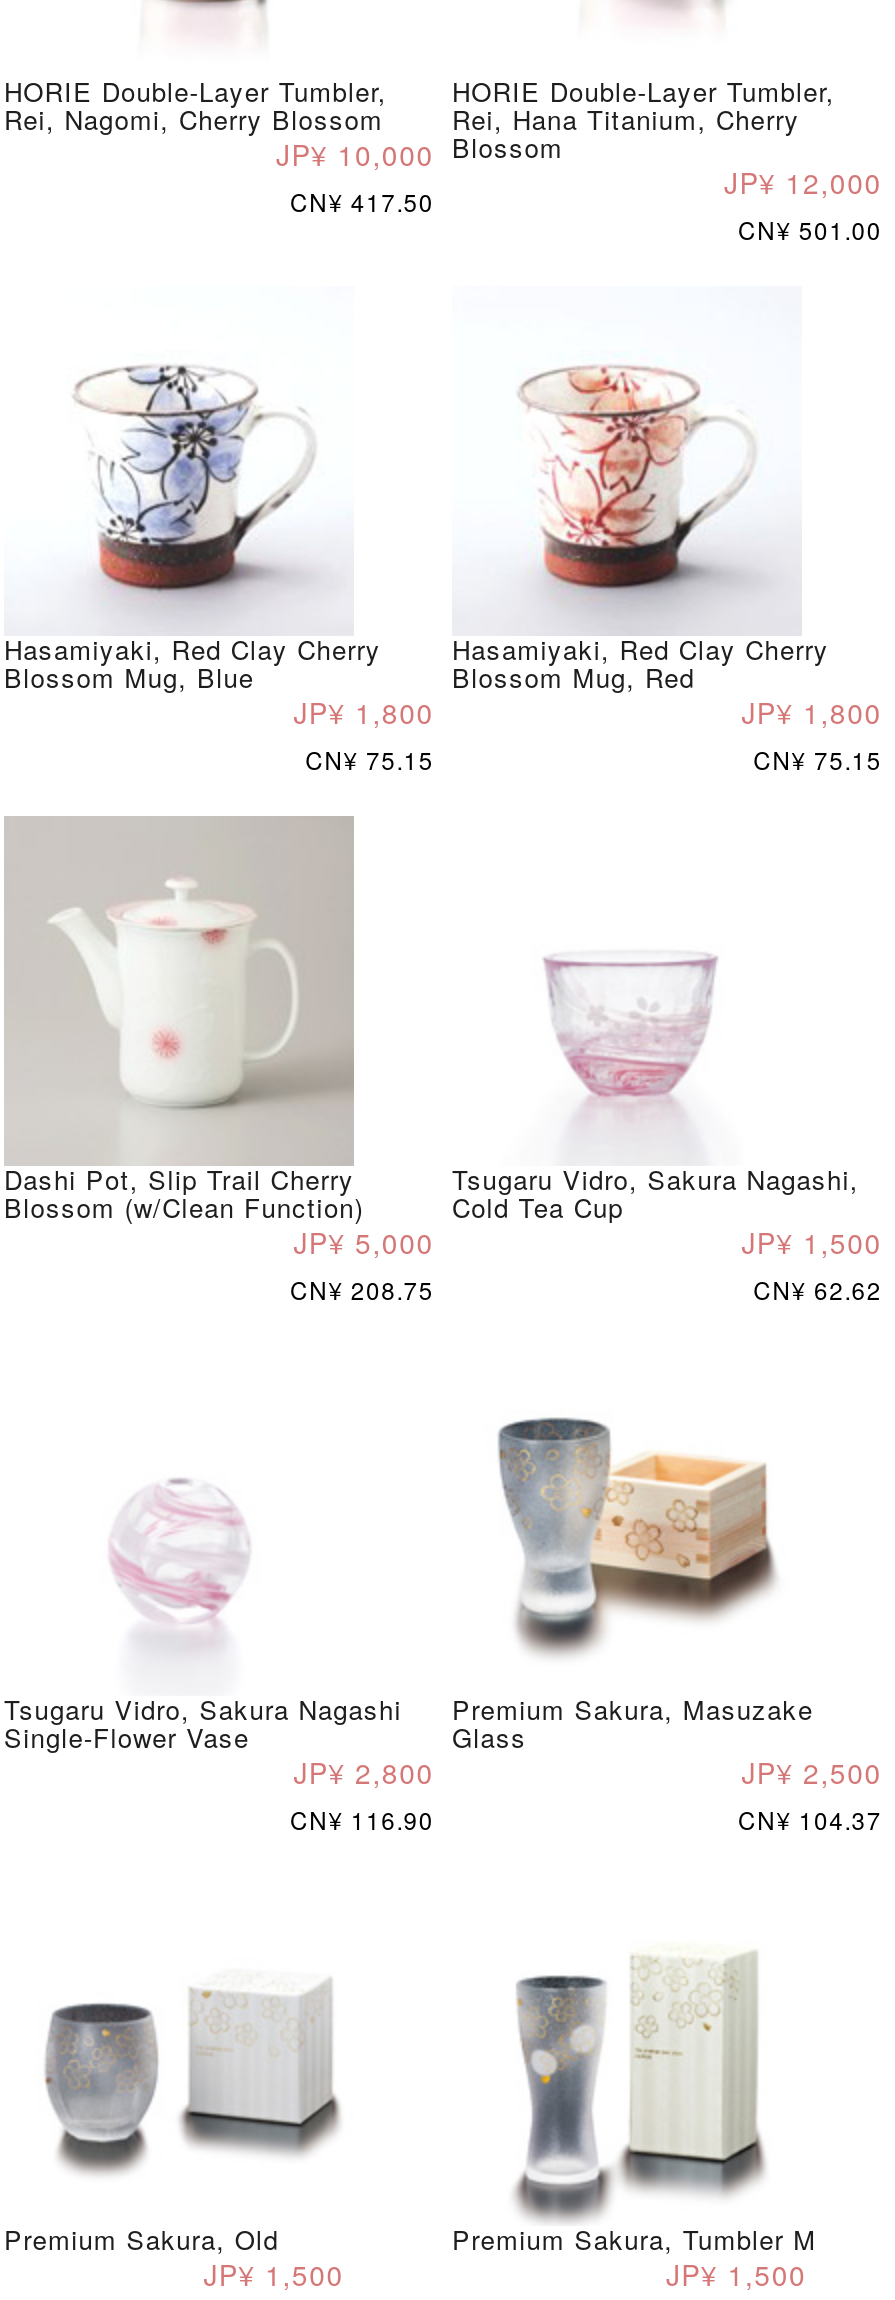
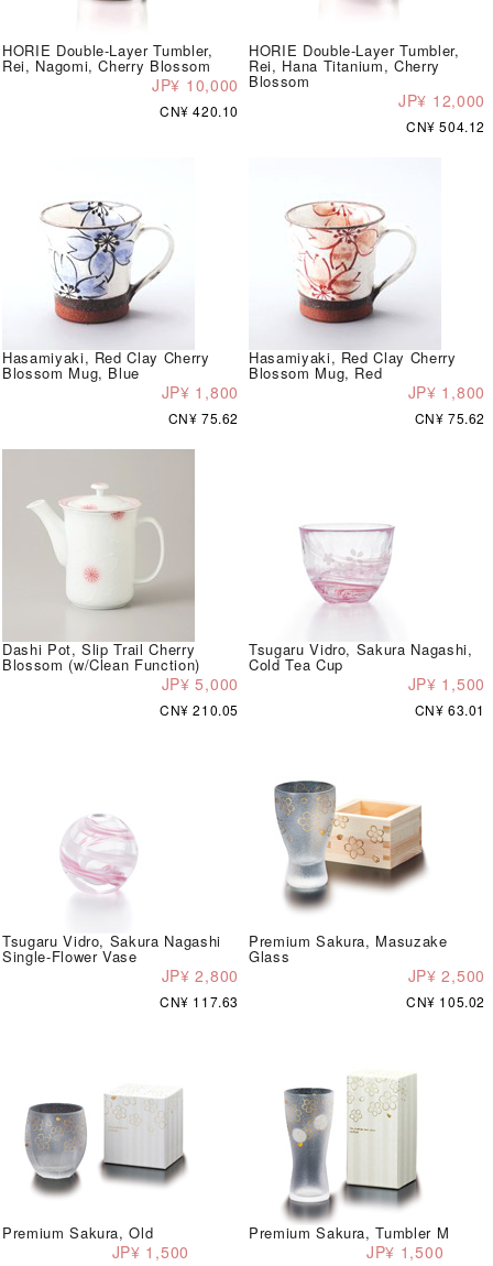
[290,183,434,217] CN¥ 417.50 -> [160,101,239,119] CN¥ 420.10
[738,211,882,245] CN¥ 501.00 -> [406,116,485,135] CN¥ 504.12
[305,741,434,775] CN¥ 75.15 -> [168,408,239,427] CN¥ 75.62
[753,741,882,775] CN¥ 75.15 -> [414,408,485,427] CN¥ 75.62
[290,1271,434,1305] CN¥ 208.75 -> [160,700,239,718] CN¥ 210.05
[753,1271,882,1305] CN¥ 62.62 -> [414,700,485,718] CN¥ 63.01
[290,1801,434,1835] CN¥ 116.90 -> [160,991,239,1010] CN¥ 117.63
[738,1801,882,1835] CN¥ 104.37 -> [406,991,485,1010] CN¥ 105.02

